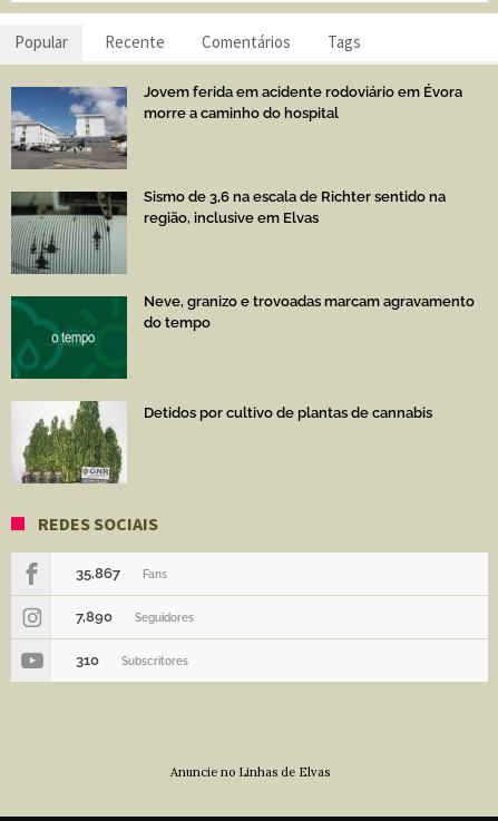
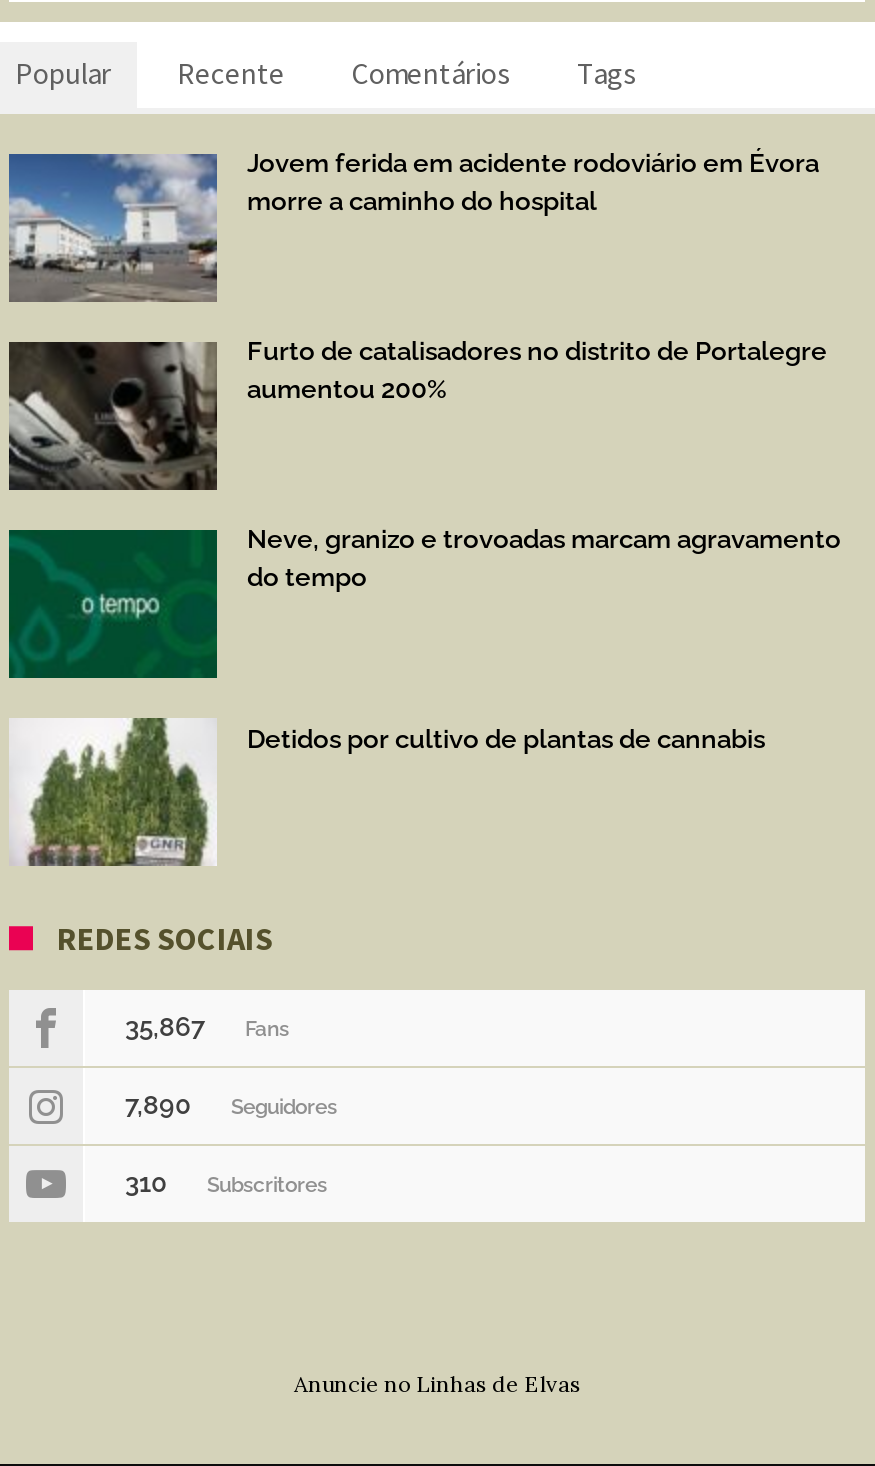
[11,188,446,274] [image] | Sismo de 3,6 na escala de Richter sentido na | região, inclusive em Elvas -> [9,336,827,492] [image] | Furto de catalisadores no distrito de Portalegre | aumentou 200%

